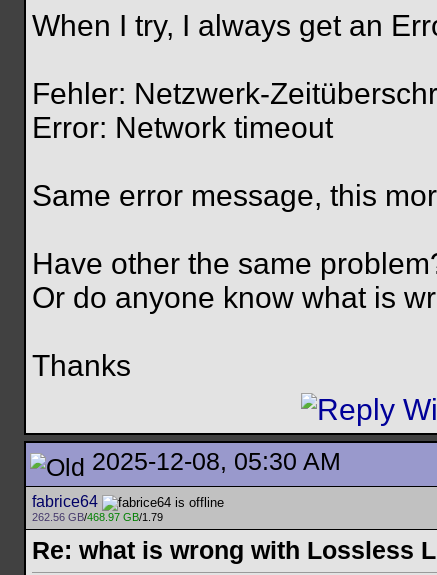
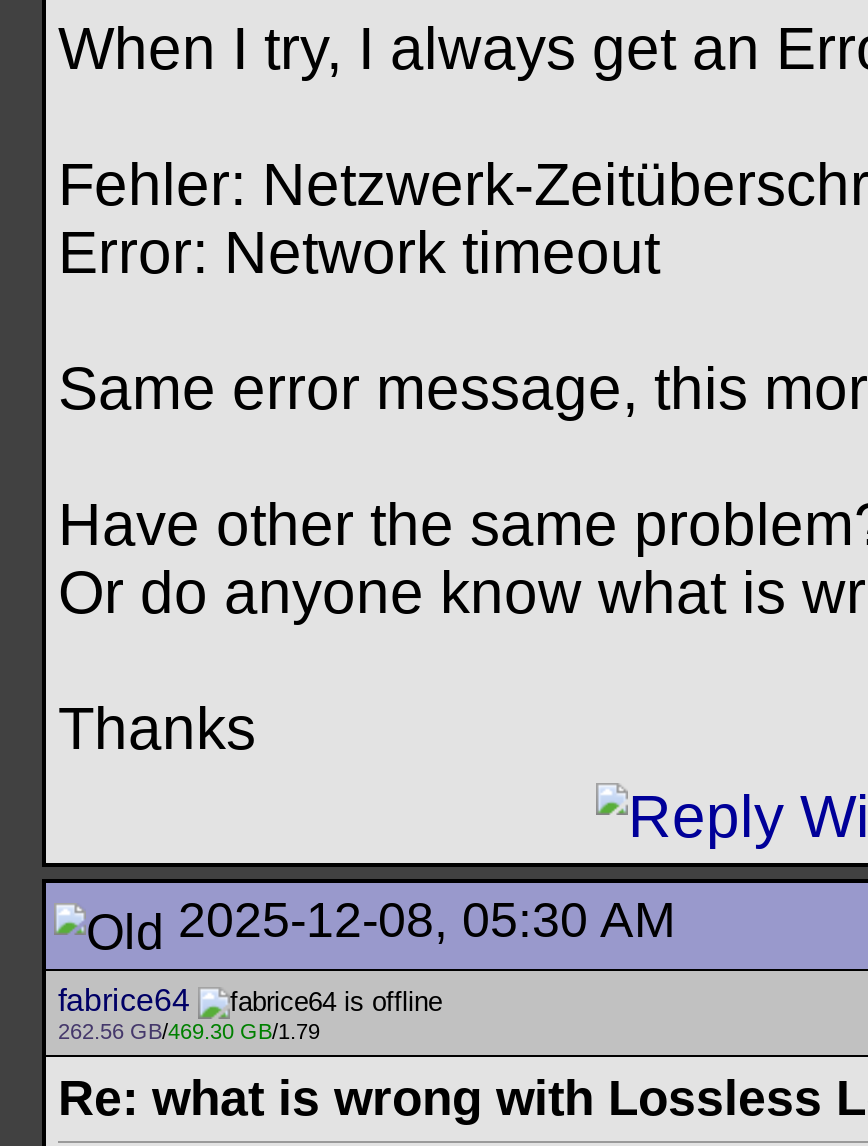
[32,511,163,523] 262.56 GB/468.97 GB/1.79 -> [58,1020,320,1044] 262.56 GB/469.30 GB/1.79

